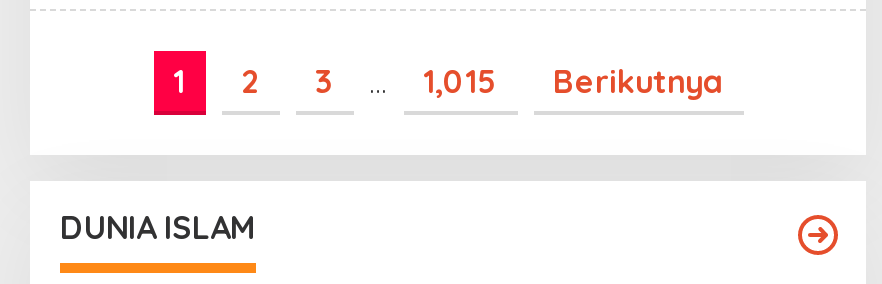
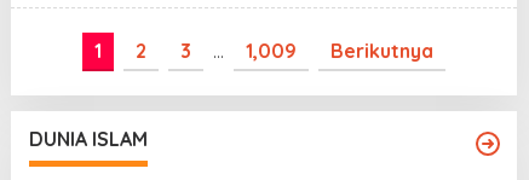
[423,61,497,101] 1,015 -> [246,39,297,63] 1,009

